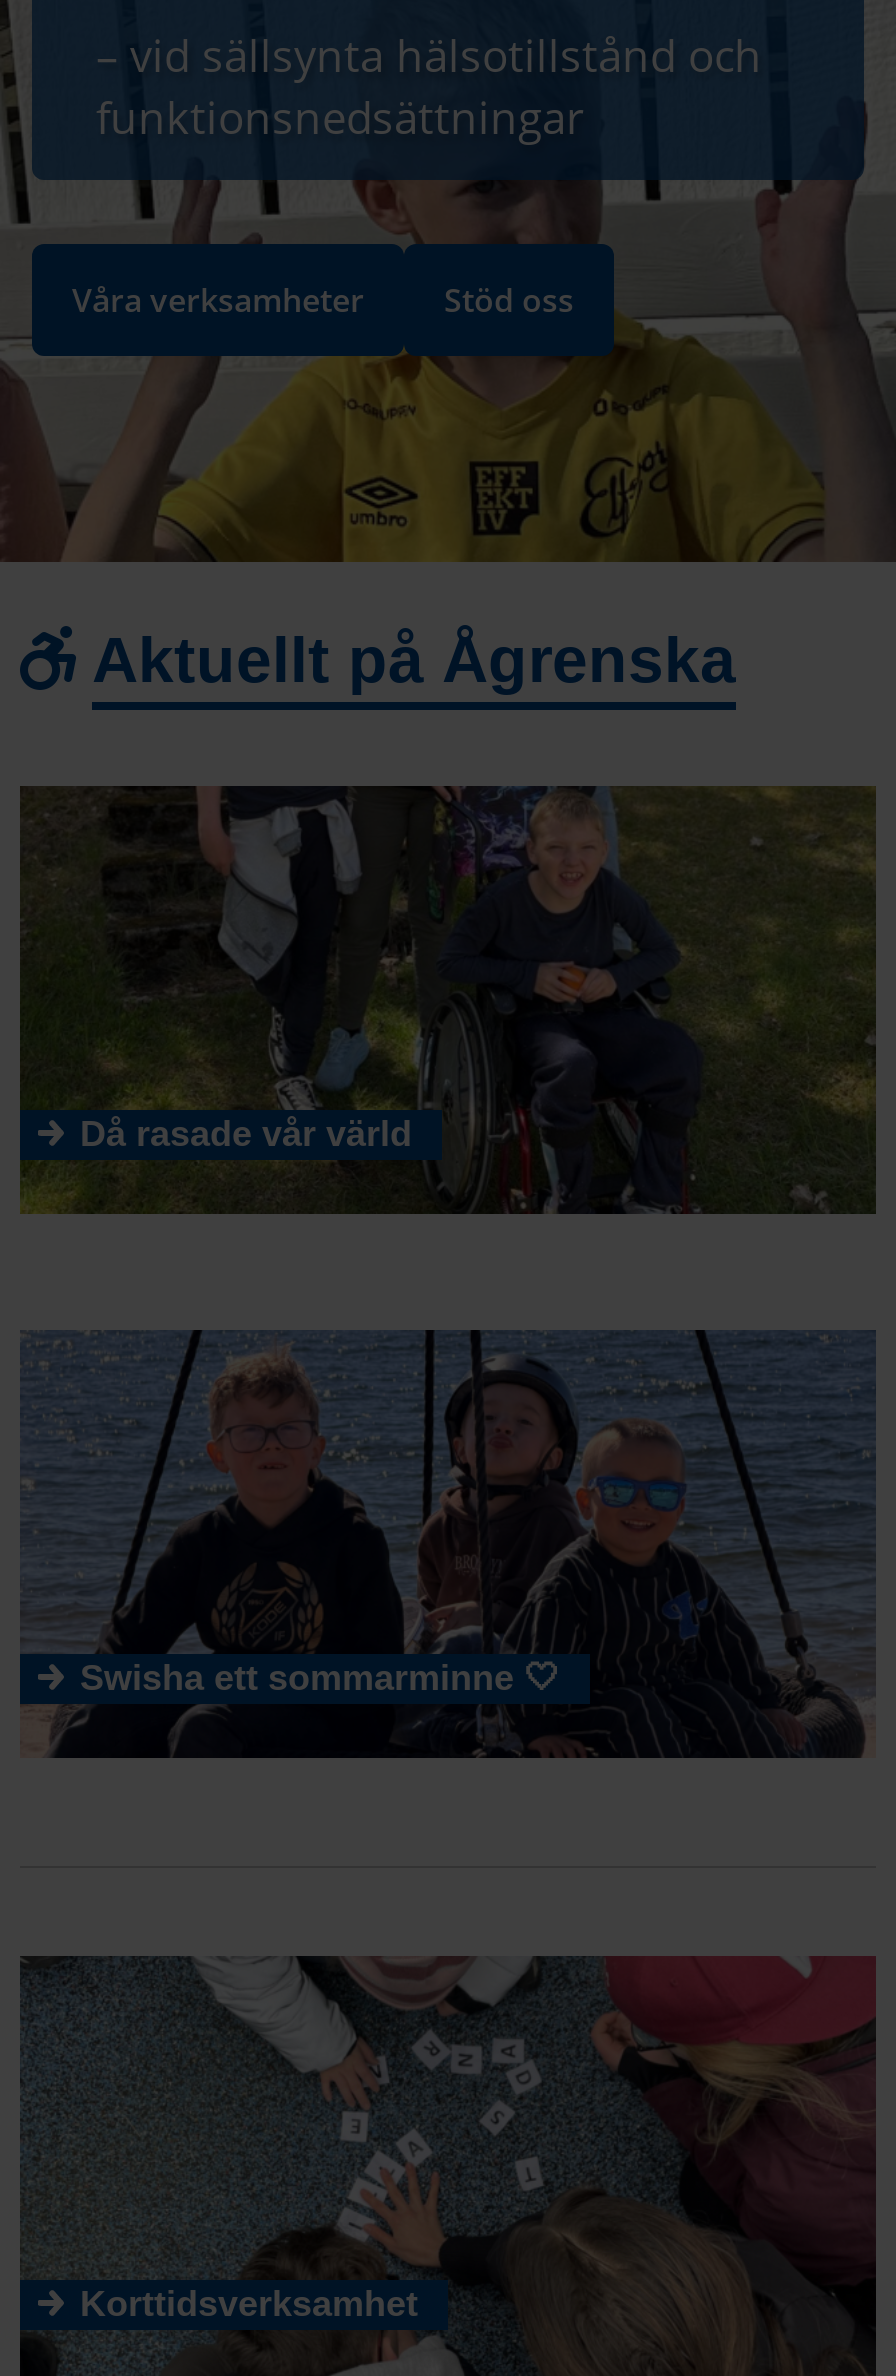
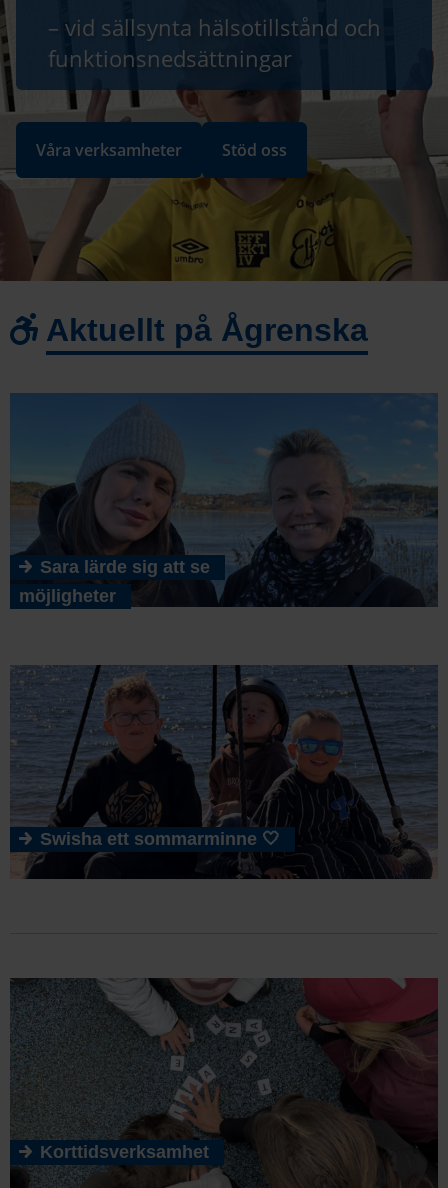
[18,784,878,1214] [image] | Då rasade vår värld -> [9,392,438,608] [image] | Sara lärde sig att se | möjligheter

